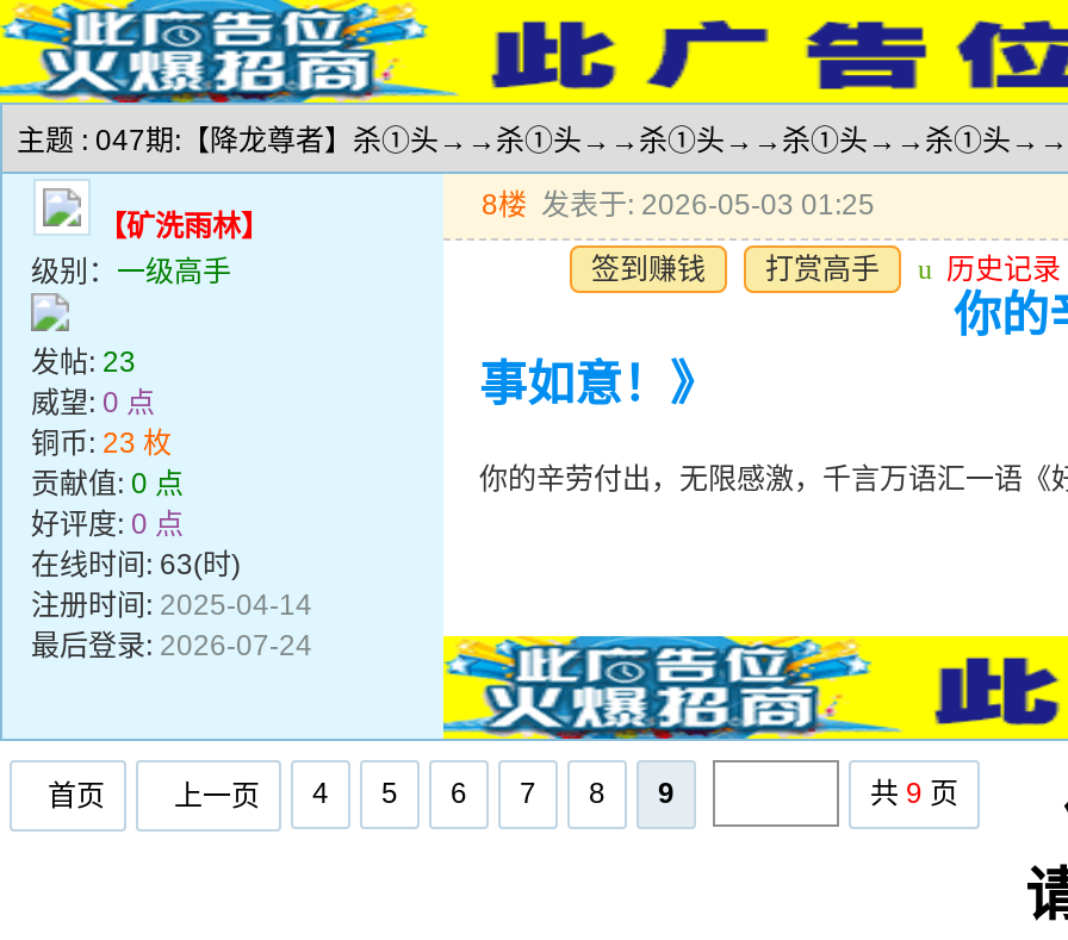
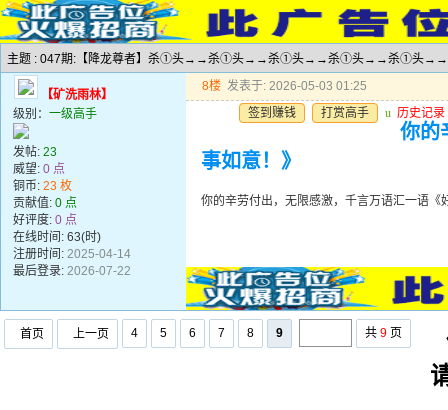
[31,629,312,662] 最后登录: 2026-07-24 -> [13,264,131,278] 最后登录: 2026-07-22

